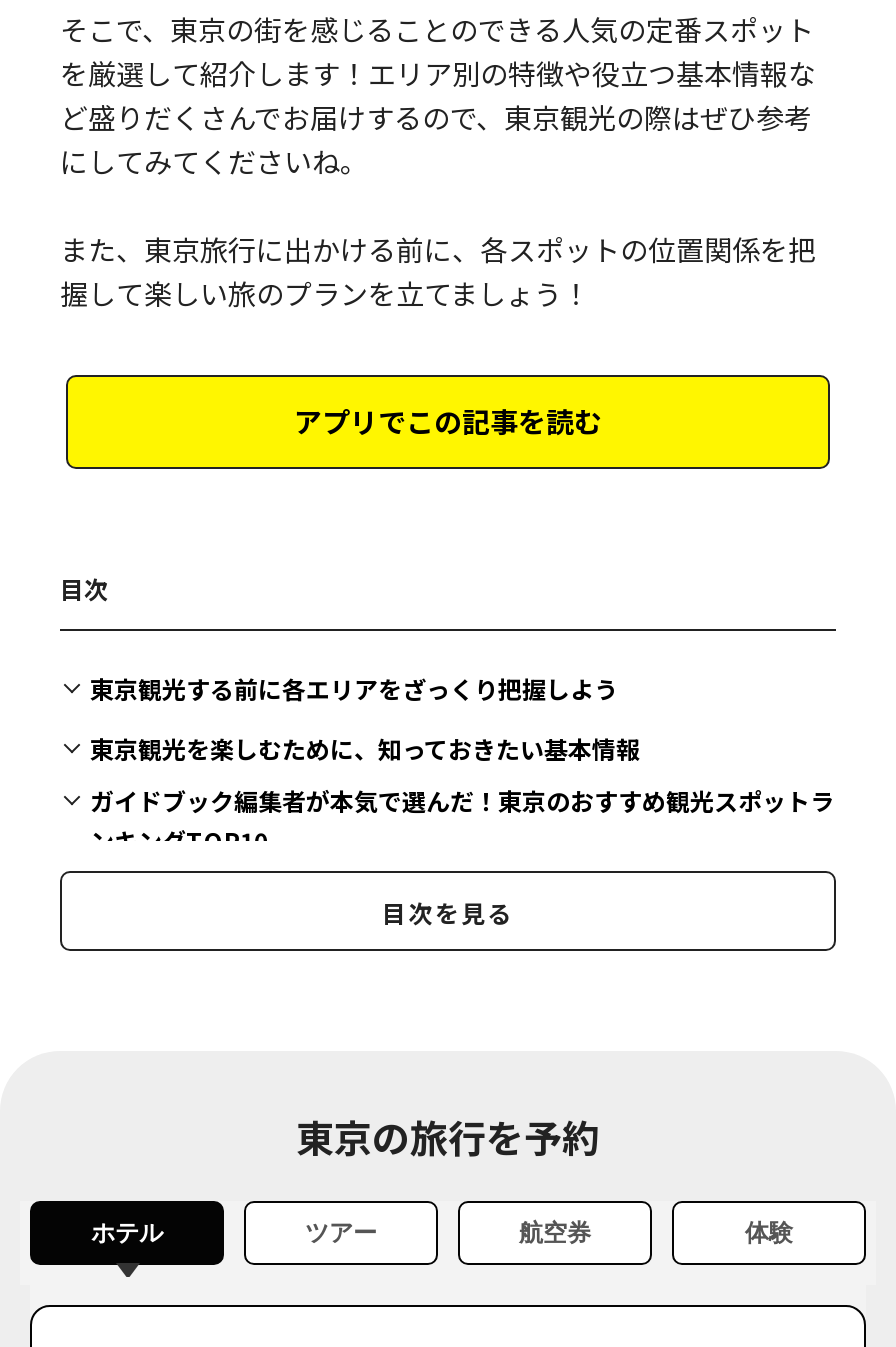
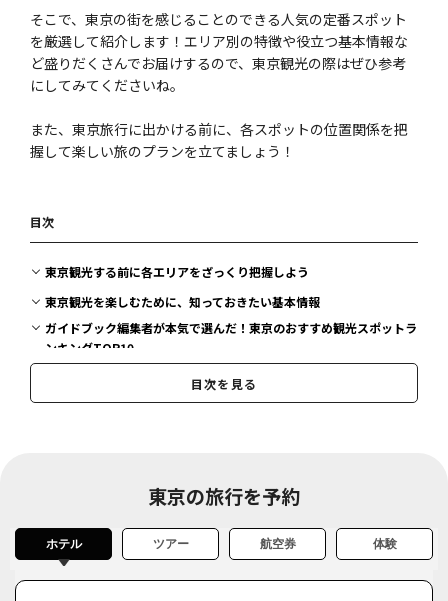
[294,401,602,441] アプリでこの記事を読む -> none

